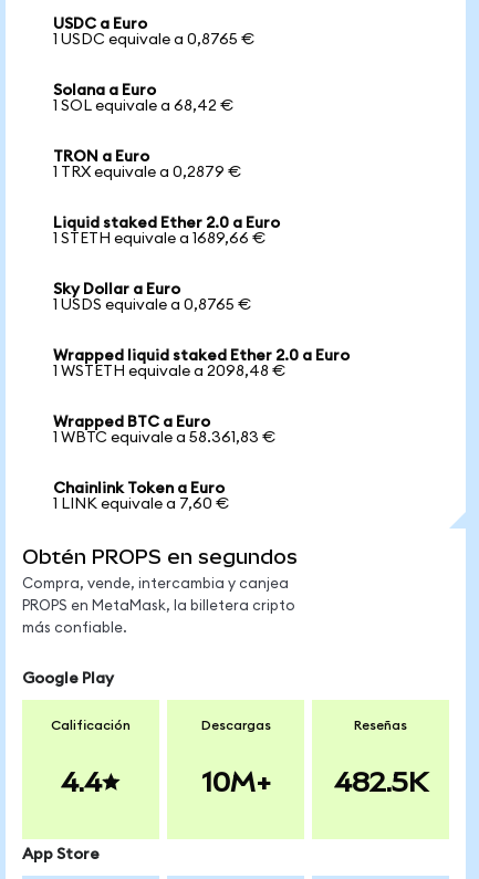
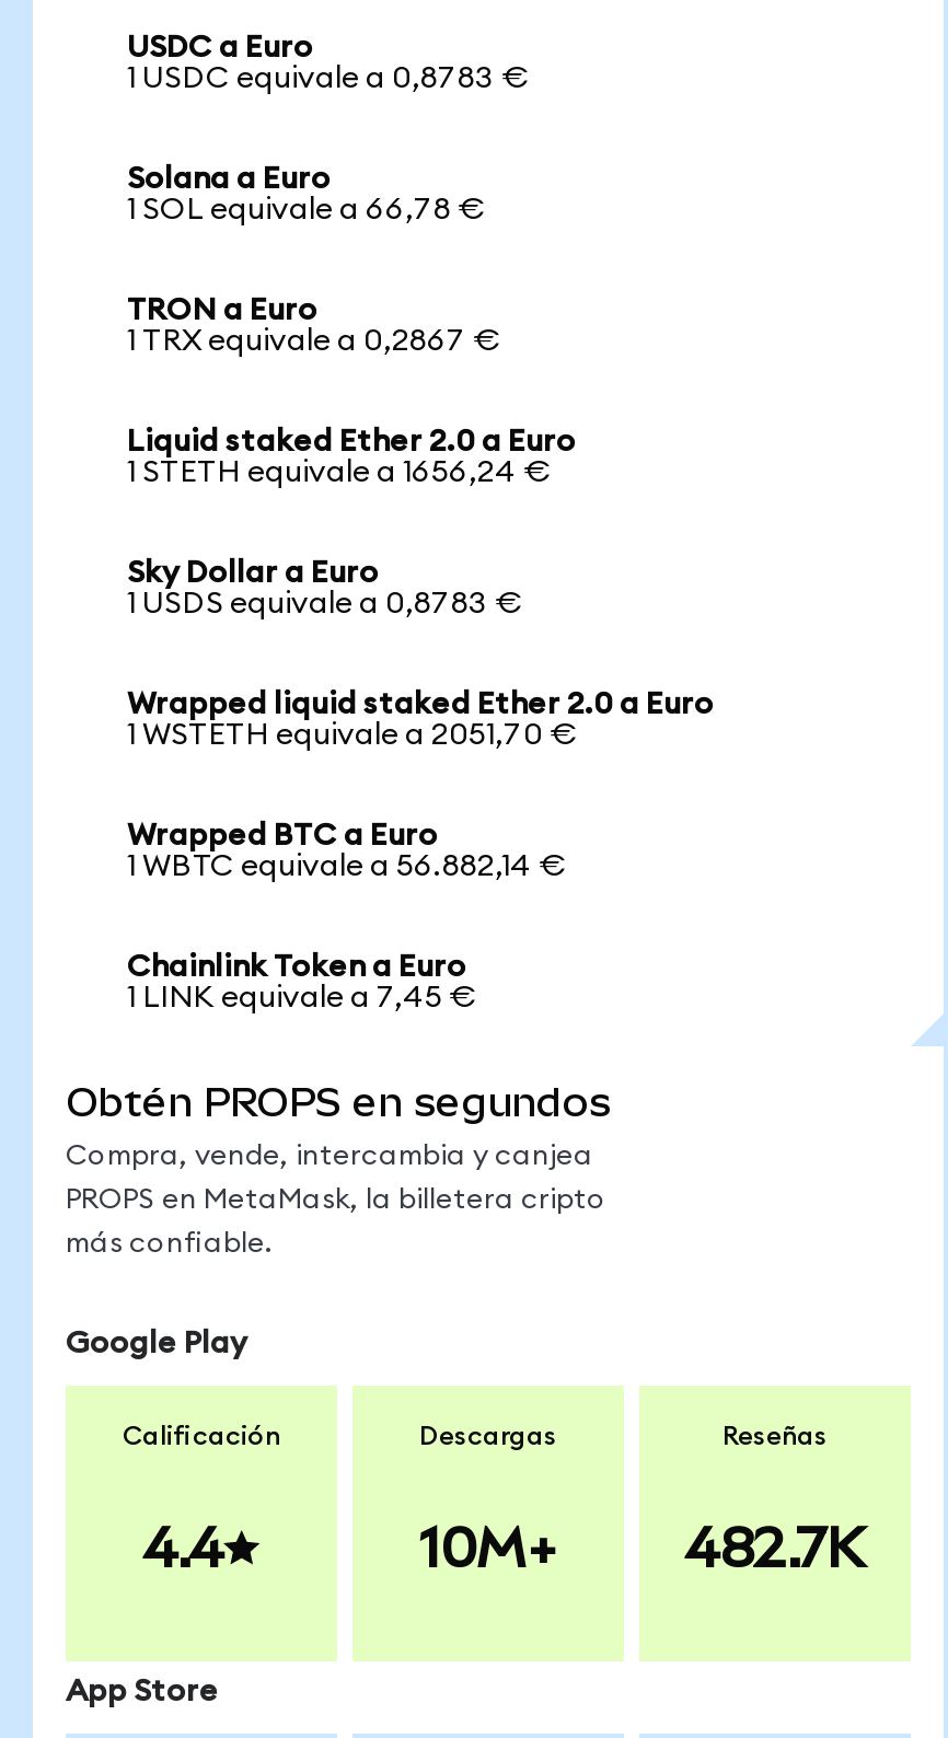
[53,32,254,48] 1 USDC equivale a 0,8765 € -> [127,63,528,94] 1 USDC equivale a 0,8783 €
[53,98,233,114] 1 SOL equivale a 68,42 € -> [127,195,484,225] 1 SOL equivale a 66,78 €
[53,165,241,180] 1 TRX equivale a 0,2879 € -> [127,326,499,357] 1 TRX equivale a 0,2867 €
[53,231,265,247] 1 STETH equivale a 1689,66 € -> [127,457,550,488] 1 STETH equivale a 1656,24 €
[53,297,251,313] 1 USDS equivale a 0,8765 € -> [127,589,521,619] 1 USDS equivale a 0,8783 €
[53,364,285,379] 1 WSTETH equivale a 2098,48 € -> [127,720,576,751] 1 WSTETH equivale a 2051,70 €
[53,430,275,446] 1 WBTC equivale a 58.361,83 € -> [127,851,565,882] 1 WBTC equivale a 56.882,14 €
[53,496,229,512] 1 LINK equivale a 7,60 € -> [127,983,475,1013] 1 LINK equivale a 7,45 €
[334,766,428,797] 482.5K -> [684,1517,866,1578] 482.7K

